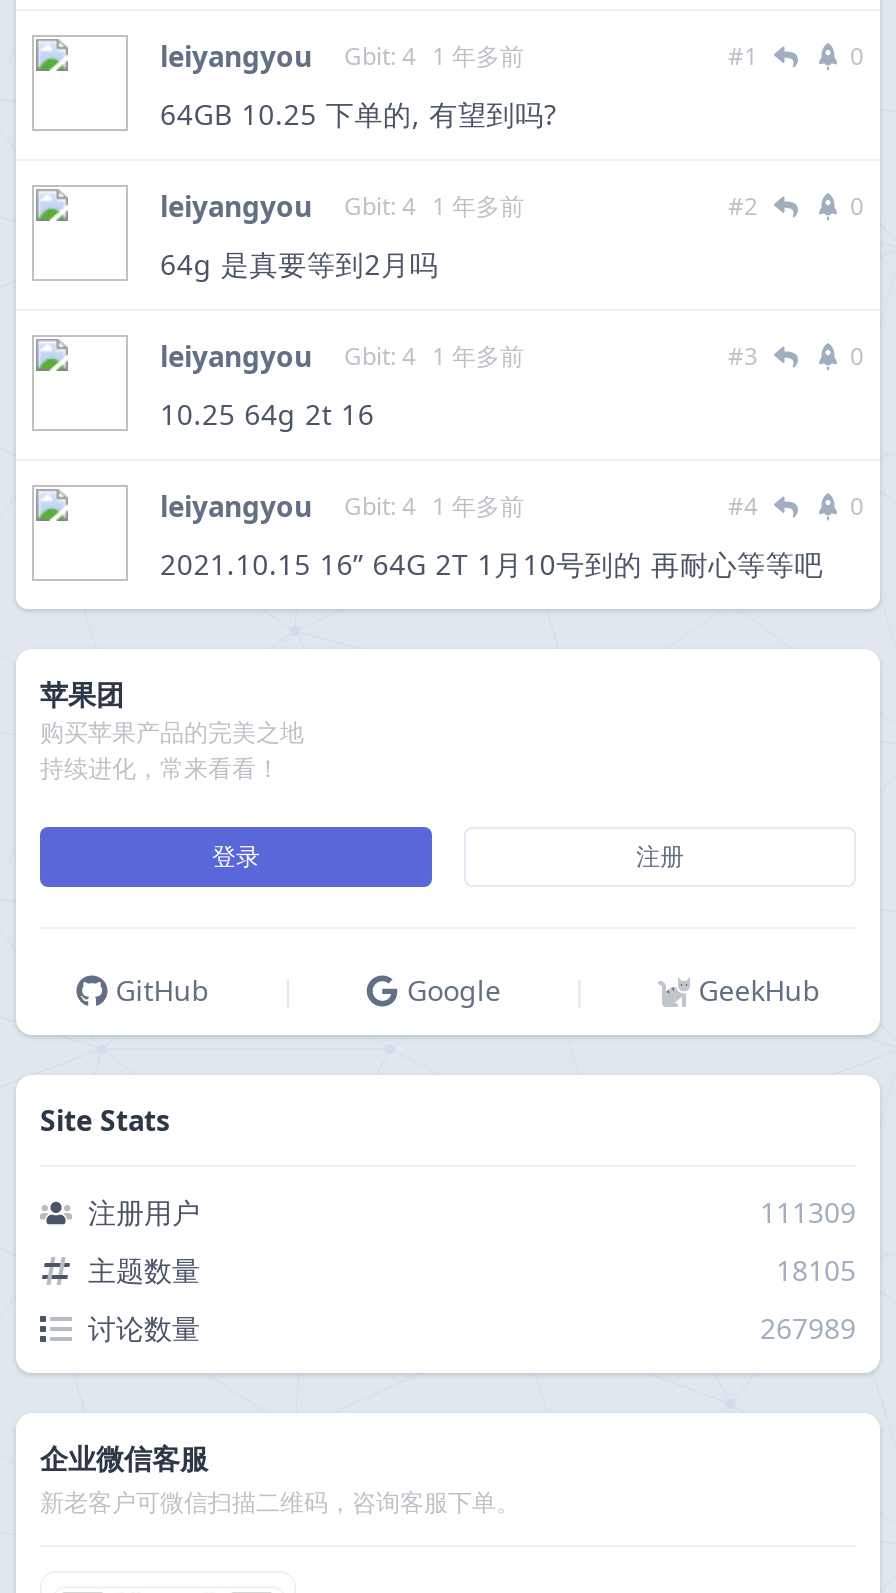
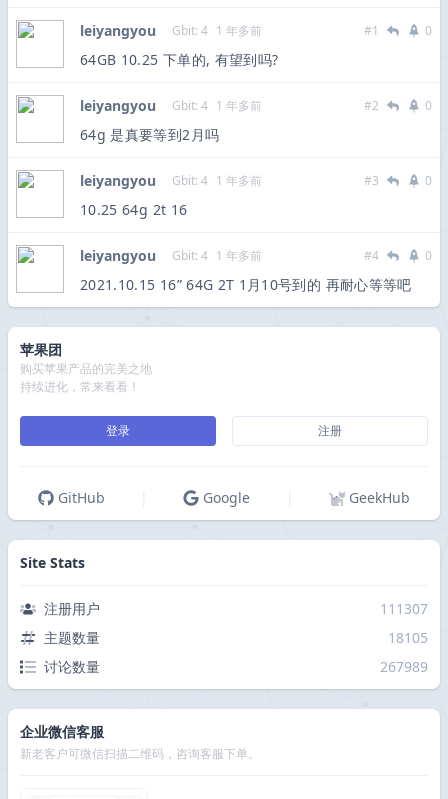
[760,1193,856,1231] 111309 -> [380,599,428,618] 111307

